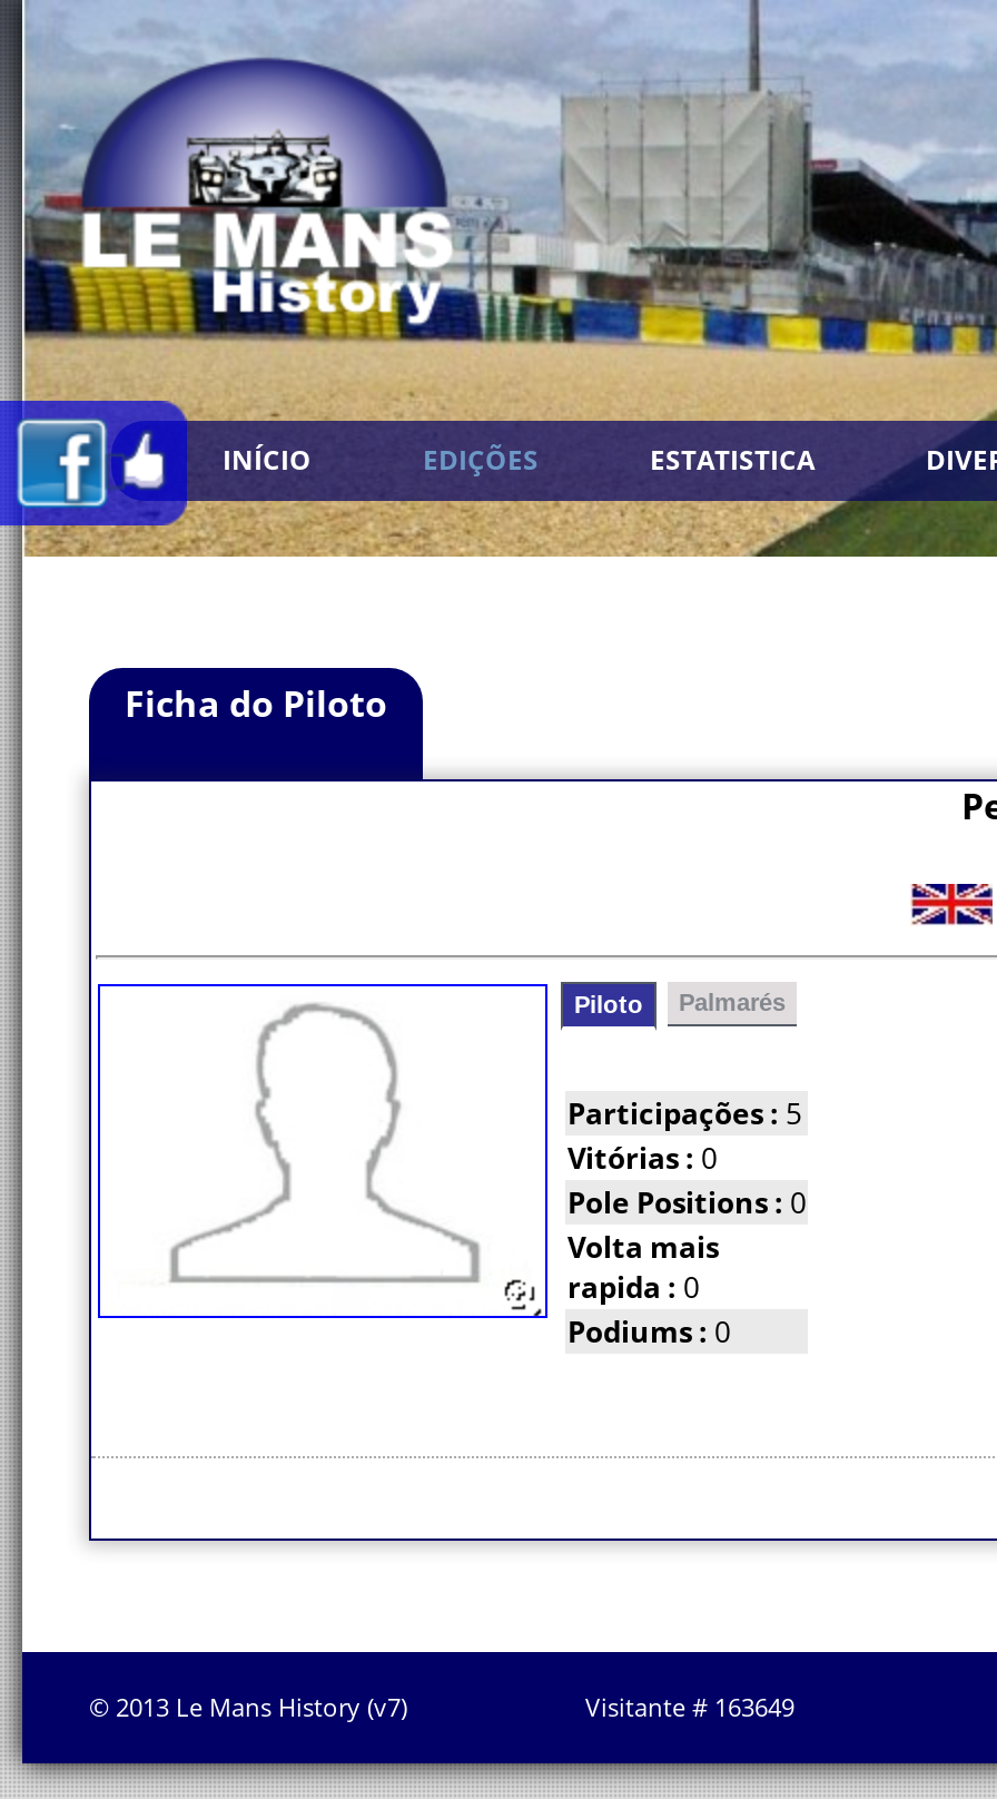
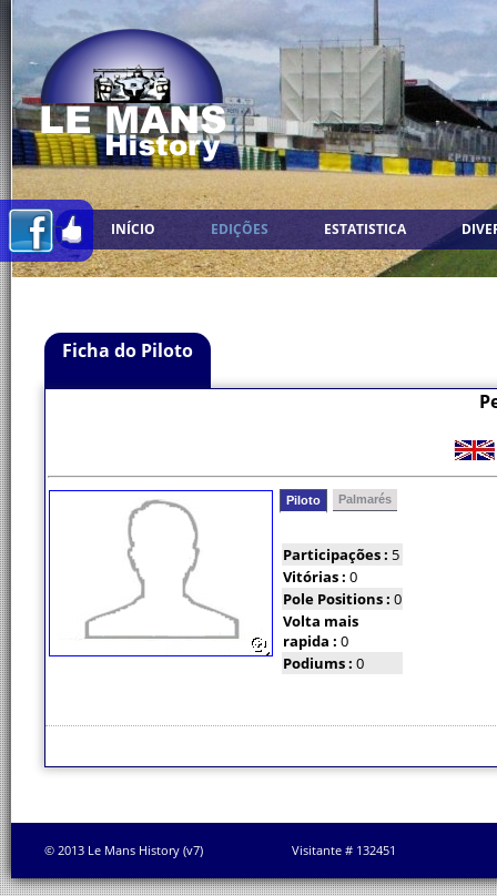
[585,1690,794,1723] Visitante # 163649 -> [292,842,396,858] Visitante # 132451

